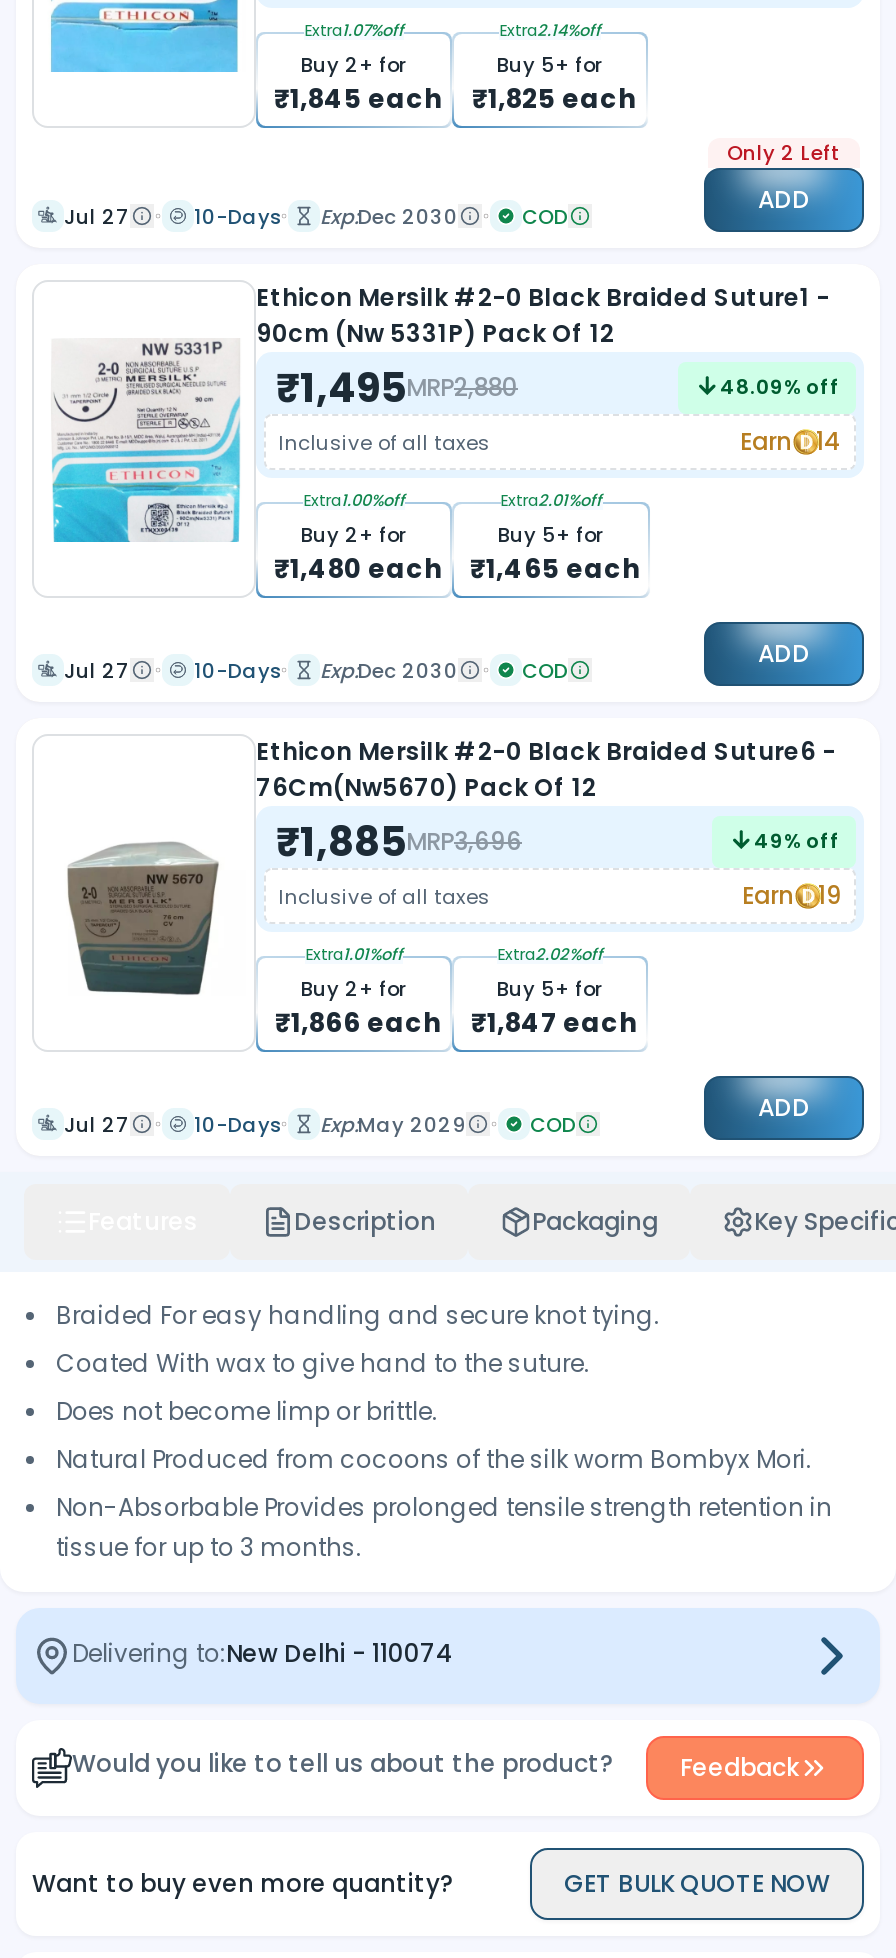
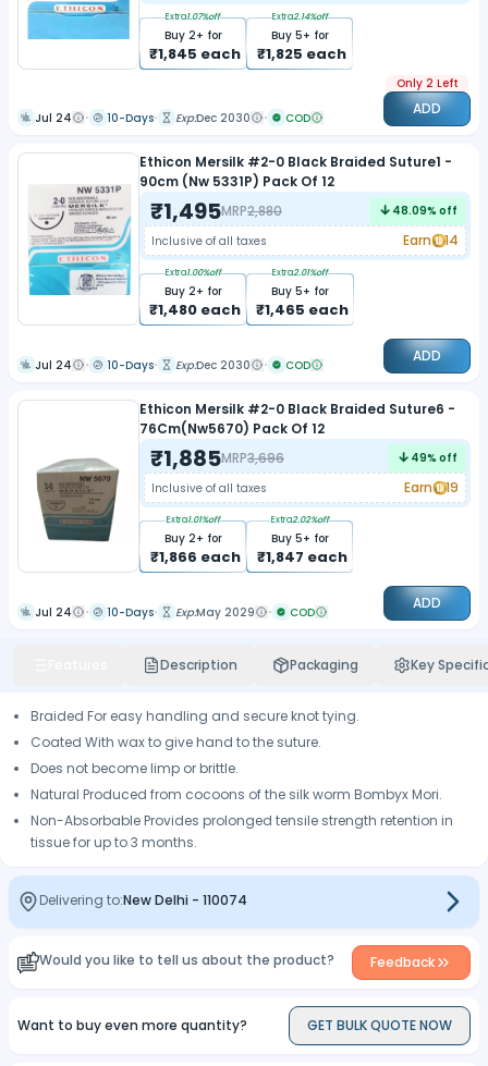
[64,201,130,231] Jul 27 -> [35,109,72,126] Jul 24
[64,655,130,685] Jul 27 -> [35,357,72,373] Jul 24
[64,1109,130,1139] Jul 27 -> [35,604,72,620] Jul 24

